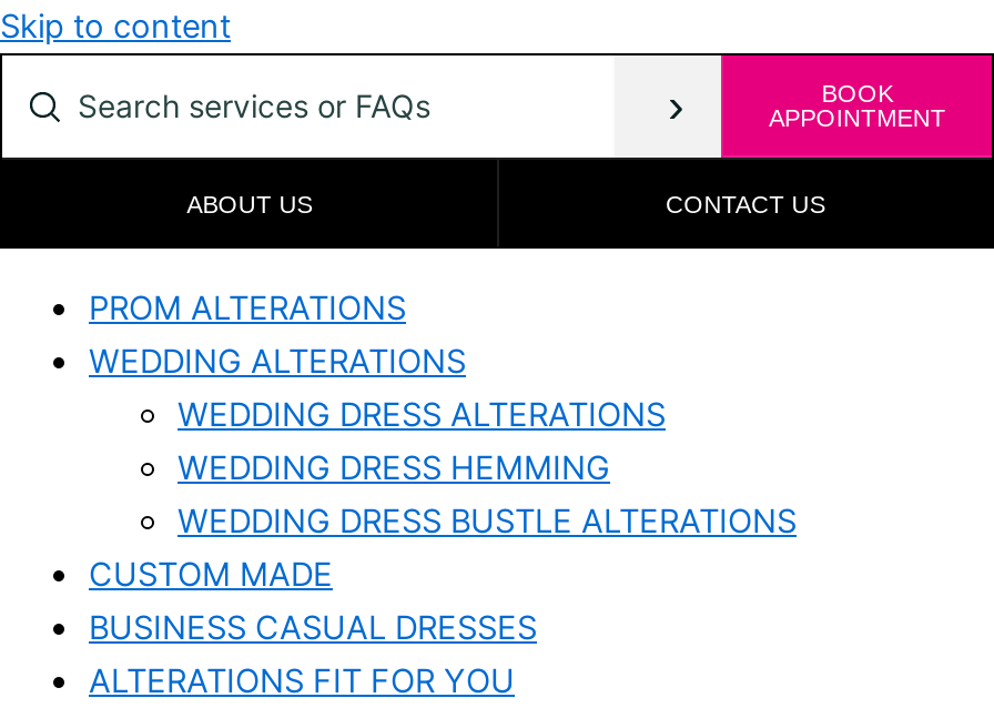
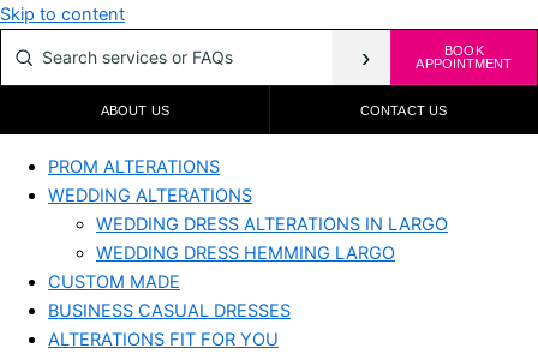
[177,394,797,541] WEDDING DRESS ALTERATIONS | WEDDING DRESS HEMMING | WEDDING DRESS BUSTLE ALTERATIONS -> [96,213,448,264] WEDDING DRESS ALTERATIONS IN LARGO | WEDDING DRESS HEMMING LARGO

